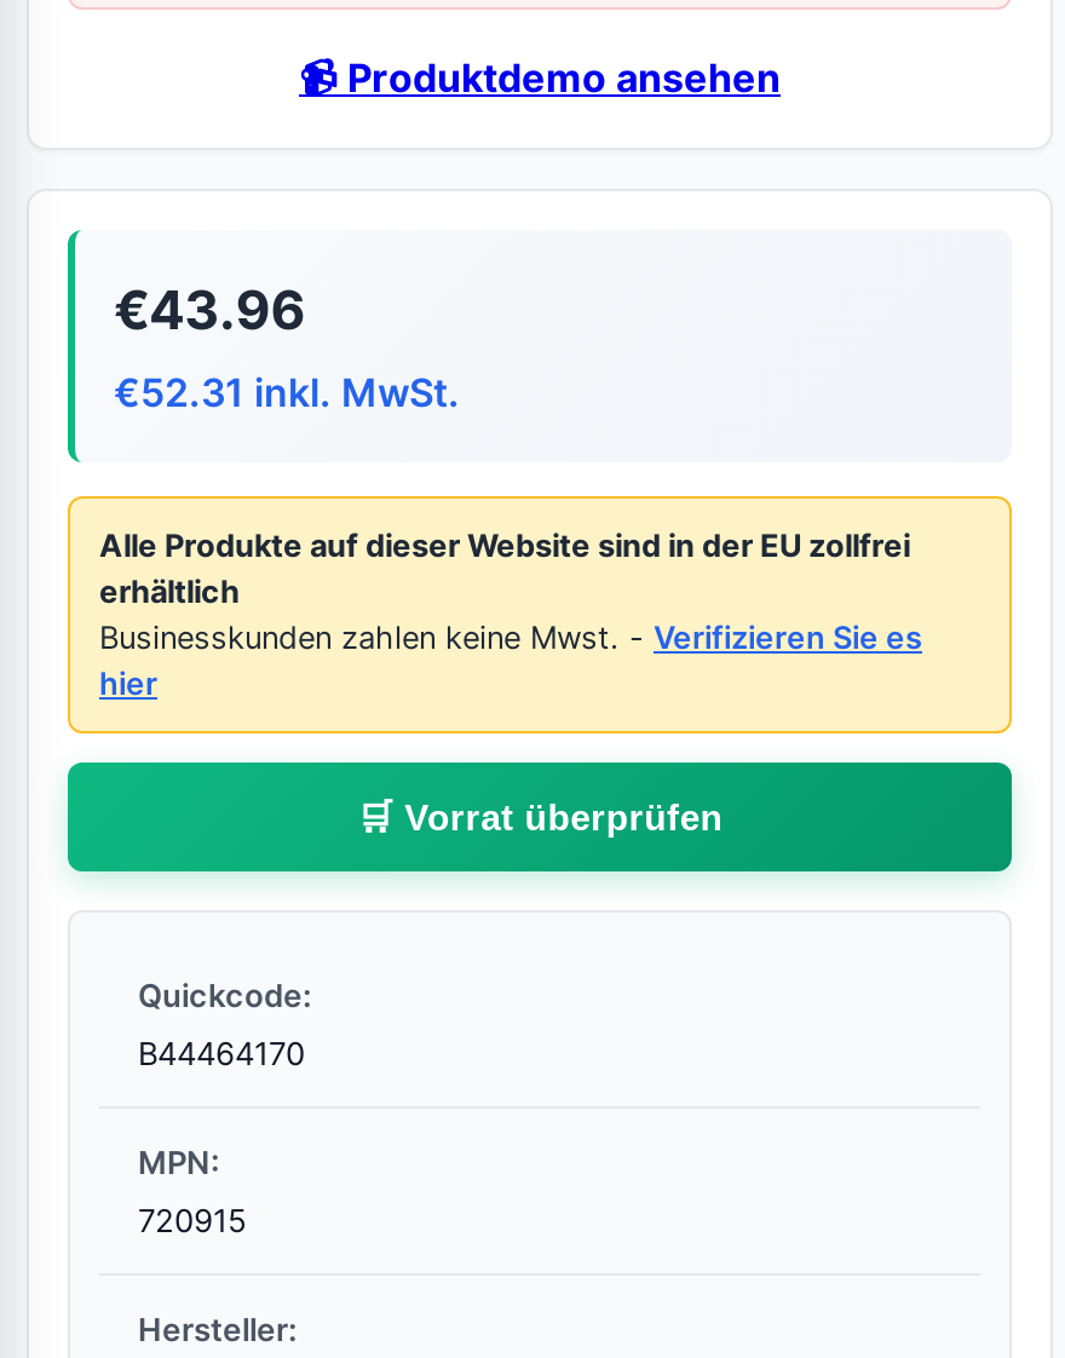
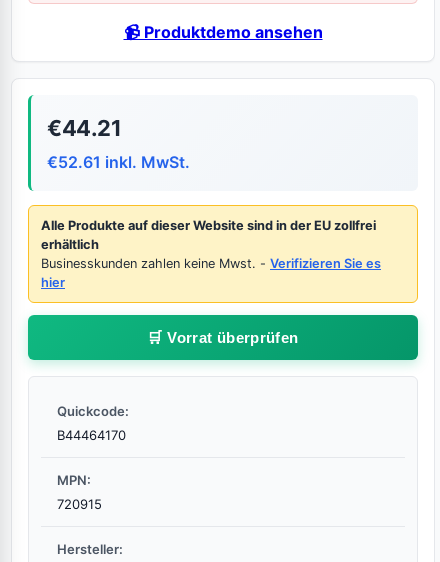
[114,278,306,341] €43.96 -> [47,115,121,141] €44.21
[114,367,460,416] €52.31 inkl. MwSt. -> [47,152,190,172] €52.61 inkl. MwSt.

